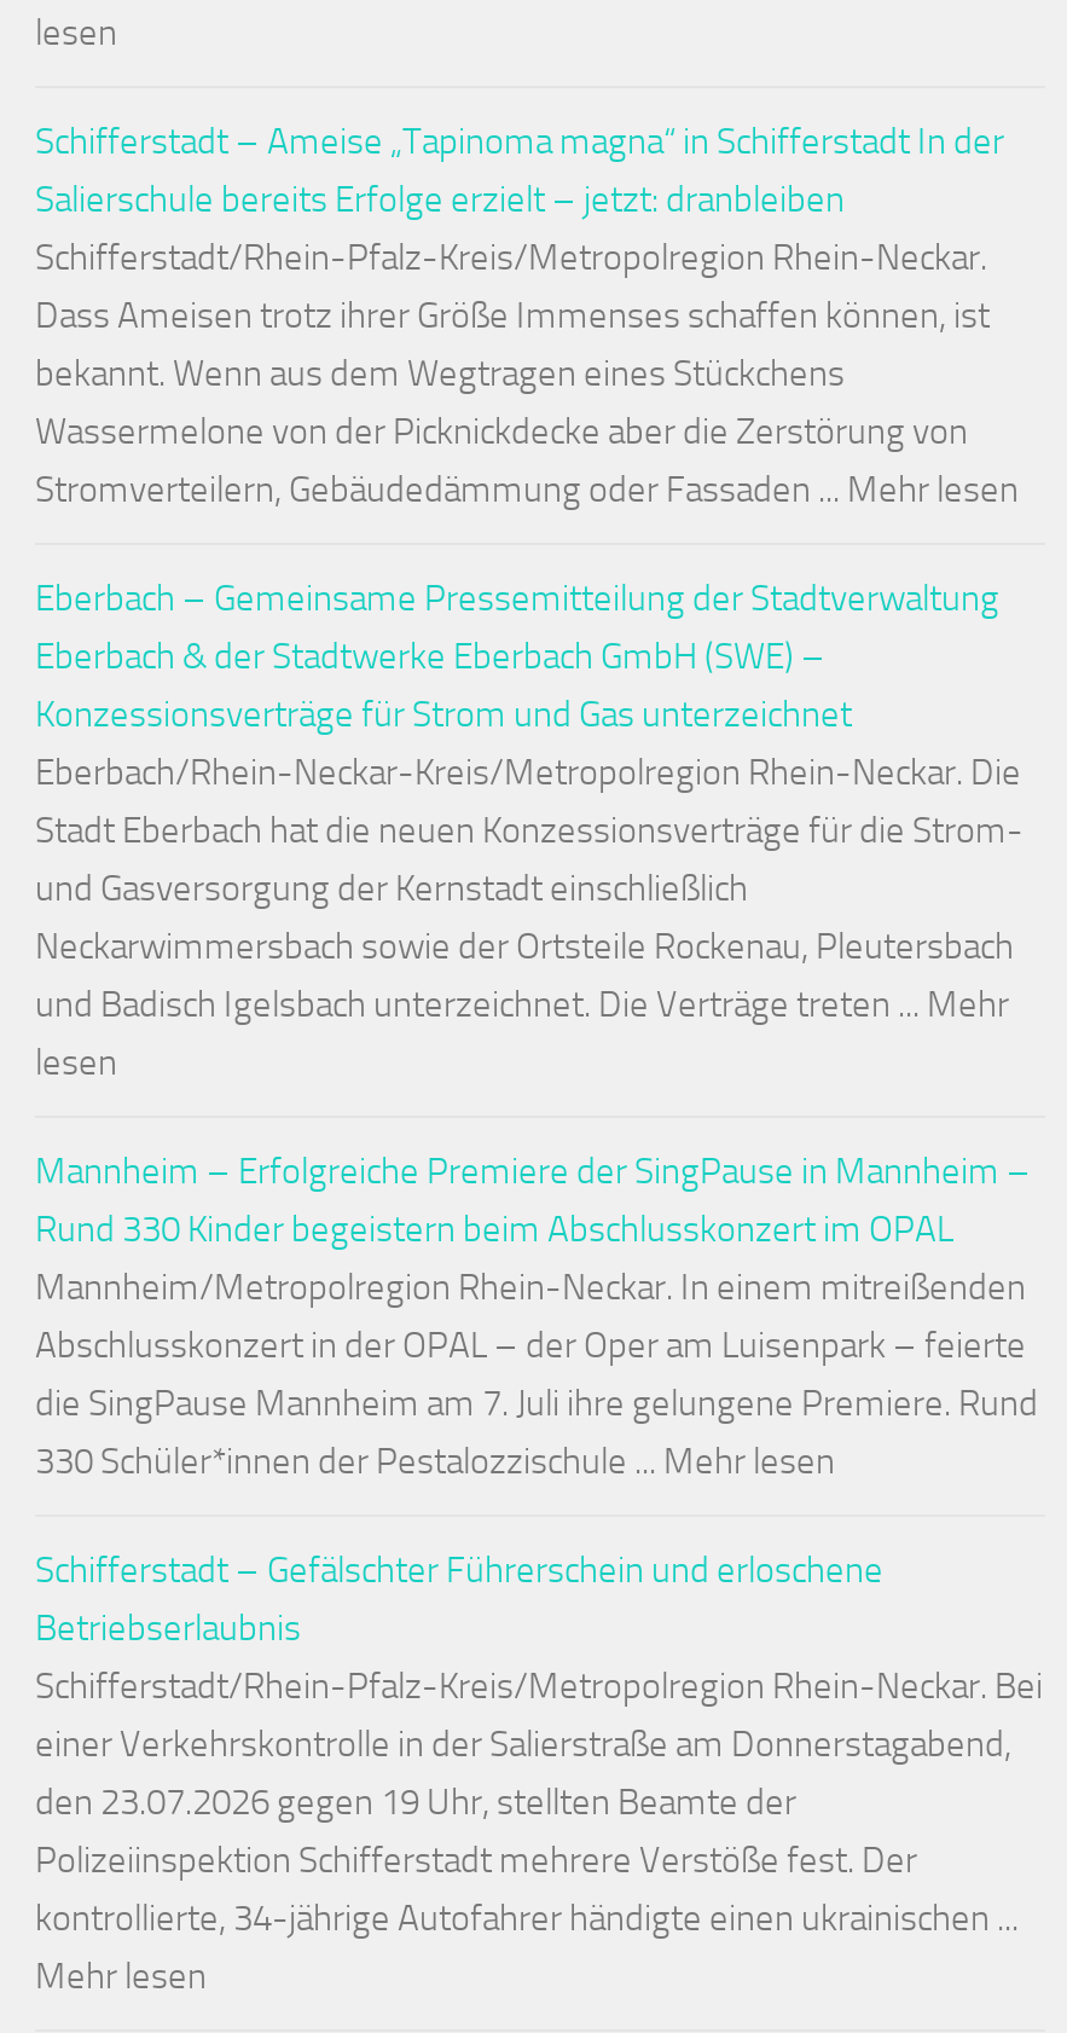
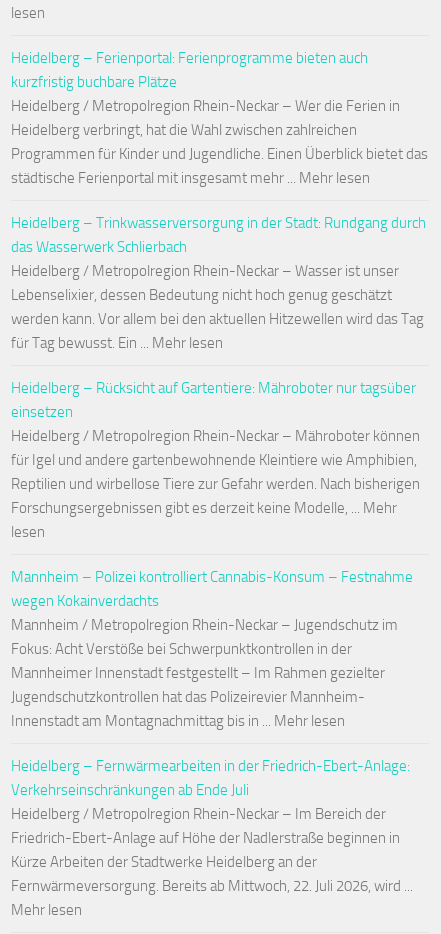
[35,119,1023,1025] Schifferstadt – Ameise „Tapinoma magna“ in Schifferstadt In der | Salierschule bereits Erfolge erzielt – jetzt: dranbleiben | Schifferstadt/Rhein-Pfalz-Kreis/Metropolregion Rhein-Neckar. | Dass Ameisen trotz ihrer Größe Immenses schaffen können, ist | bekannt. Wenn aus dem Wegtragen eines Stückchens | Wassermelone von der Picknickdecke aber die Zerstörung von | Stromverteilern, Gebäudedämmung oder Fassaden ... Mehr lesen | Eberbach – Gemeinsame Pressemitteilung der Stadtverwaltung | Eberbach & der Stadtwerke Eberbach GmbH (SWE) – | Konzessionsverträge für Strom und Gas unterzeichnet | Eberbach/Rhein-Neckar-Kreis/Metropolregion Rhein-Neckar. Die | Stadt Eberbach hat die neuen Konzessionsverträge für die Strom- | und Gasversorgung der Kernstadt einschließlich | Neckarwimmersbach sowie der Ortsteile Rockenau, Pleutersbach | und Badisch Igelsbach unterzeichnet. Die Verträge treten ... Mehr -> [11,49,428,517] Heidelberg – Ferienportal: Ferienprogramme bieten auch | kurzfristig buchbare Plätze | Heidelberg / Metropolregion Rhein-Neckar – Wer die Ferien in | Heidelberg verbringt, hat die Wahl zwischen zahlreichen | Programmen für Kinder und Jugendliche. Einen Überblick bietet das | städtische Ferienportal mit insgesamt mehr ... Mehr lesen | Heidelberg – Trinkwasserversorgung in der Stadt: Rundgang durch | das Wasserwerk Schlierbach | Heidelberg / Metropolregion Rhein-Neckar – Wasser ist unser | Lebenselixier, dessen Bedeutung nicht hoch genug geschätzt | werden kann. Vor allem bei den aktuellen Hitzewellen wird das Tag | für Tag bewusst. Ein ... Mehr lesen | Heidelberg – Rücksicht auf Gartentiere: Mähroboter nur tagsüber | einsetzen | Heidelberg / Metropolregion Rhein-Neckar – Mähroboter können | für Igel und andere gartenbewohnende Kleintiere wie Amphibien, | Reptilien und wirbellose Tiere zur Gefahr werden. Nach bisherigen | Forschungsergebnissen gibt es derzeit keine Modelle, ... Mehr
[35,1148,1038,1482] Mannheim – Erfolgreiche Premiere der SingPause in Mannheim – | Rund 330 Kinder begeistern beim Abschlusskonzert im OPAL | Mannheim/Metropolregion Rhein-Neckar. In einem mitreißenden | Abschlusskonzert in der OPAL – der Oper am Luisenpark – feierte | die SingPause Mannheim am 7. Juli ihre gelungene Premiere. Rund | 330 Schüler*innen der Pestalozzischule ... Mehr lesen -> [11,568,413,730] Mannheim – Polizei kontrolliert Cannabis-Konsum – Festnahme | wegen Kokainverdachts | Mannheim / Metropolregion Rhein-Neckar – Jugendschutz im | Fokus: Acht Verstöße bei Schwerpunktkontrollen in der | Mannheimer Innenstadt festgestellt – Im Rahmen gezielter | Jugendschutzkontrollen hat das Polizeirevier Mannheim- | Innenstadt am Montagnachmittag bis in ... Mehr lesen
[35,1547,1043,1939] Schifferstadt – Gefälschter Führerschein und erloschene | Betriebserlaubnis | Schifferstadt/Rhein-Pfalz-Kreis/Metropolregion Rhein-Neckar. Bei | einer Verkehrskontrolle in der Salierstraße am Donnerstagabend, | den 23.07.2026 gegen 19 Uhr, stellten Beamte der | Polizeiinspektion Schifferstadt mehrere Verstöße fest. Der | kontrollierte, 34-jährige Autofahrer händigte einen ukrainischen ... -> [11,757,413,895] Heidelberg – Fernwärmearbeiten in der Friedrich-Ebert-Anlage: | Verkehrseinschränkungen ab Ende Juli | Heidelberg / Metropolregion Rhein-Neckar – Im Bereich der | Friedrich-Ebert-Anlage auf Höhe der Nadlerstraße beginnen in | Kürze Arbeiten der Stadtwerke Heidelberg an der | Fernwärmeversorgung. Bereits ab Mittwoch, 22. Juli 2026, wird ...

